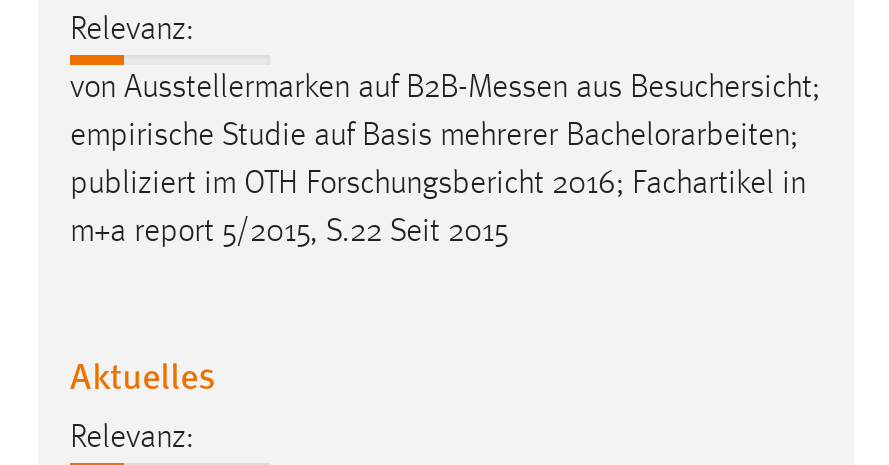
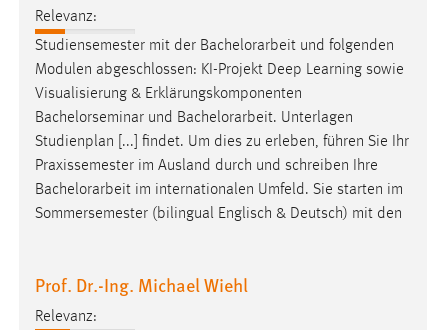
[70,73,820,399] von Ausstellermarken auf B2B-Messen aus Besuchersicht; | empirische Studie auf Basis mehrerer Bachelorarbeiten; | publiziert im OTH Forschungsbericht 2016; Fachartikel in | m+a report 5/2015, S.22 Seit 2015 | Aktuelles -> [35,38,409,297] Studiensemester mit der Bachelorarbeit und folgenden | Modulen abgeschlossen: KI-Projekt Deep Learning sowie | Visualisierung & Erklärungskomponenten | Bachelorseminar und Bachelorarbeit. Unterlagen | Studienplan [...] findet. Um dies zu erleben, führen Sie Ihr | Praxissemester im Ausland durch und schreiben Ihre | Bachelorarbeit im internationalen Umfeld. Sie starten im | Sommersemester (bilingual Englisch & Deutsch) mit den | Prof. Dr.-Ing. Michael Wiehl

